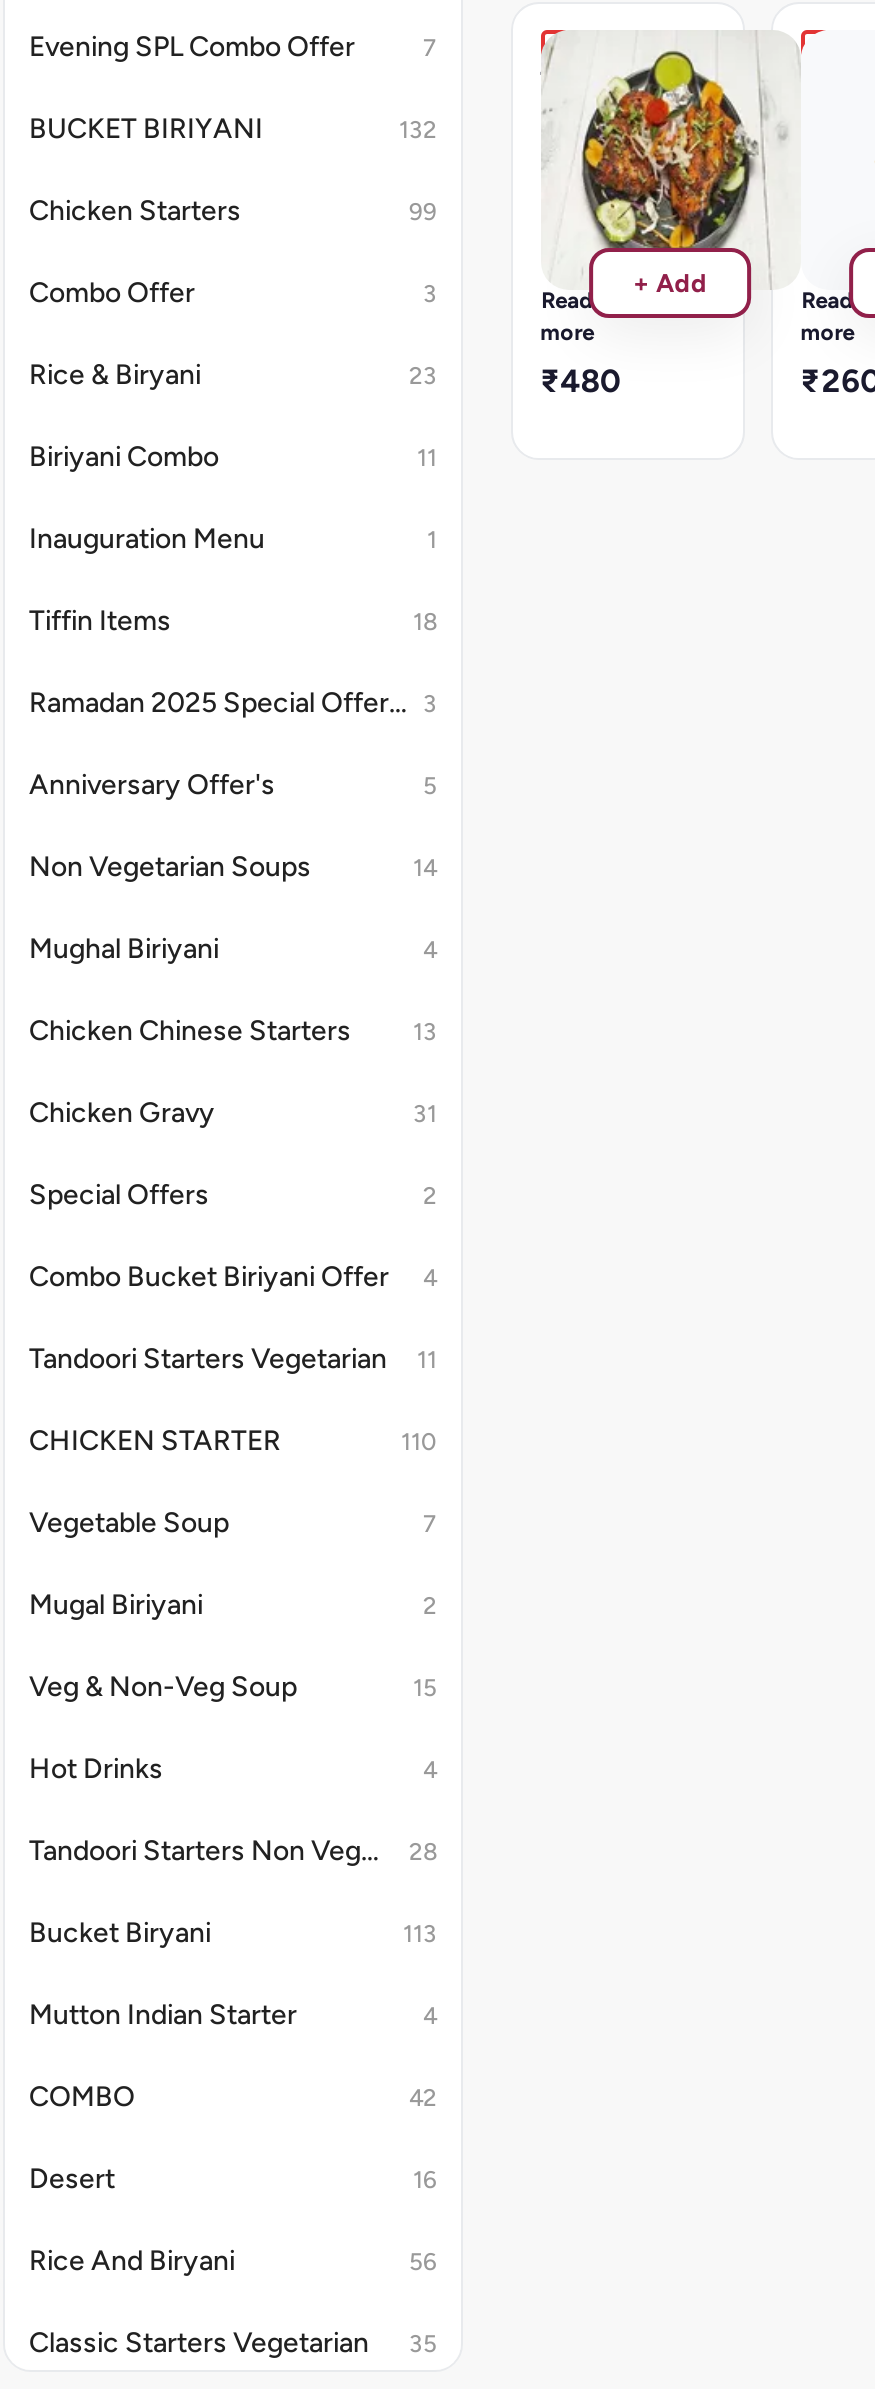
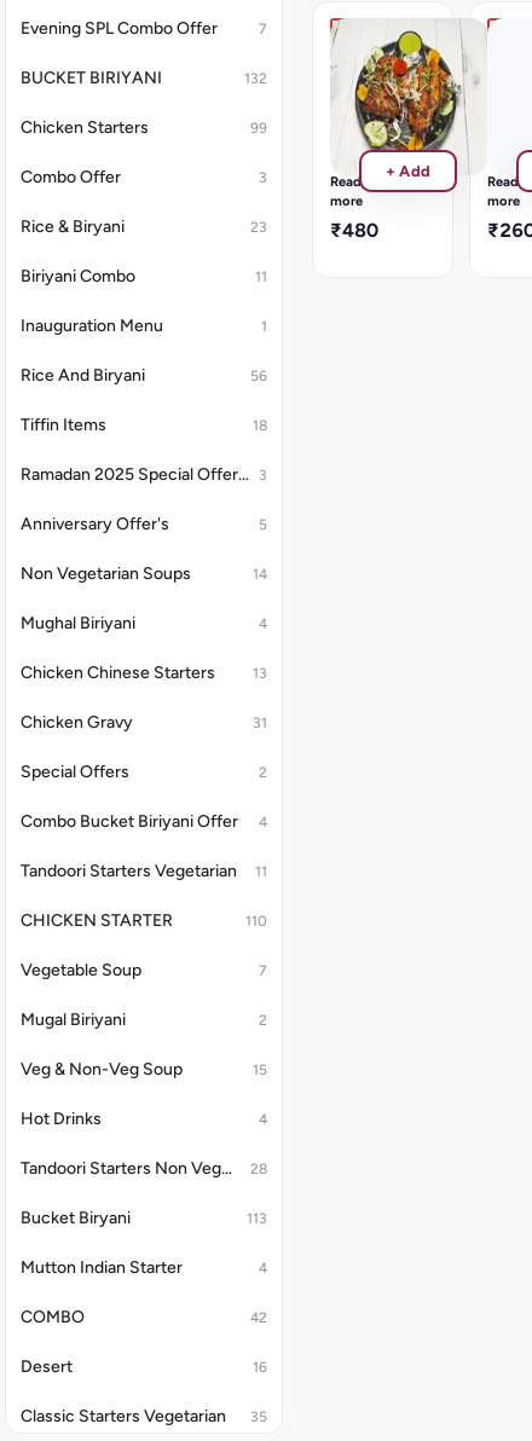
moved [29,604,437,2196] -> [21,415,267,1377]: Tiffin Items | 18 | Anniversary Offer's | ... | Desert | 16
moved [29,2244,437,2278] -> [21,365,267,386]: Rice And Biryani | 56

